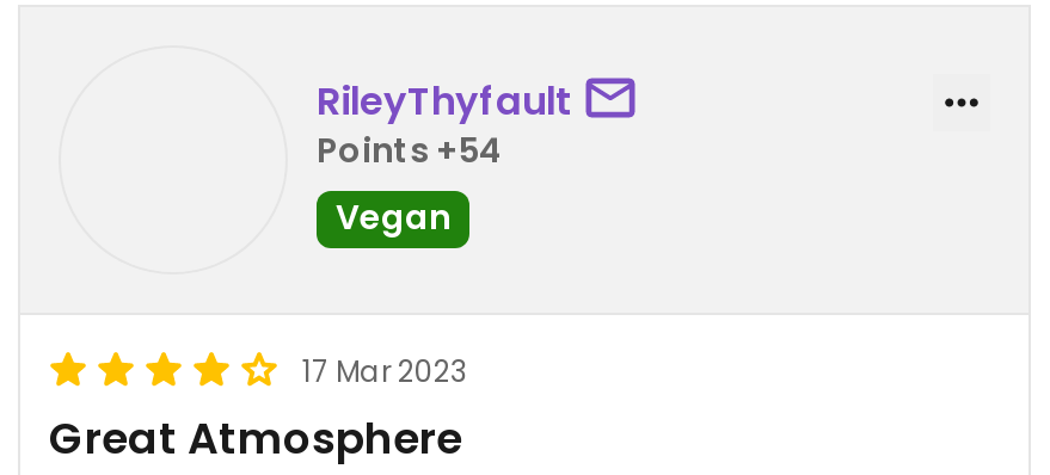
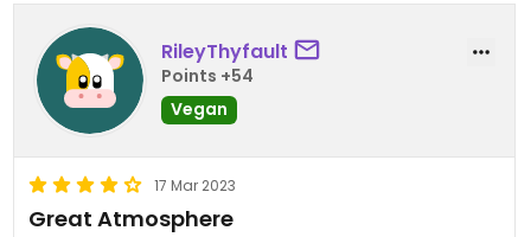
none -> [36,26,145,135] [image]

